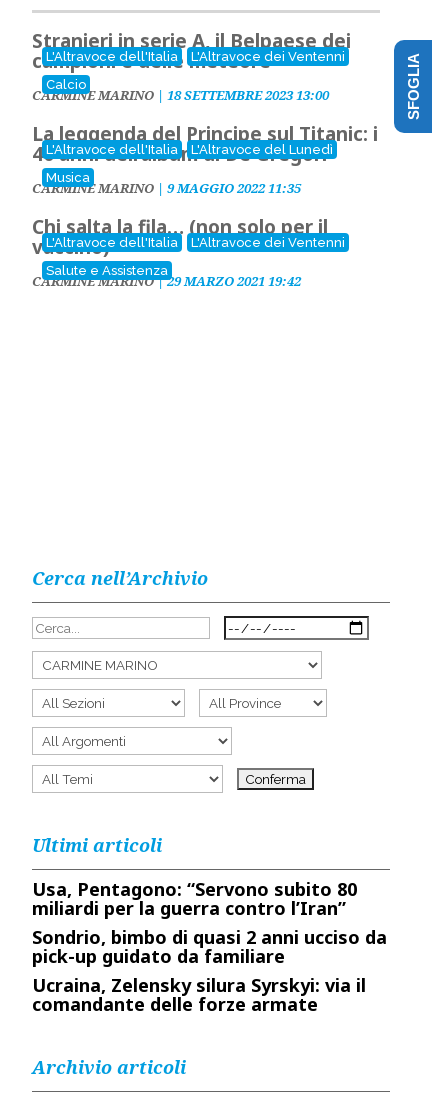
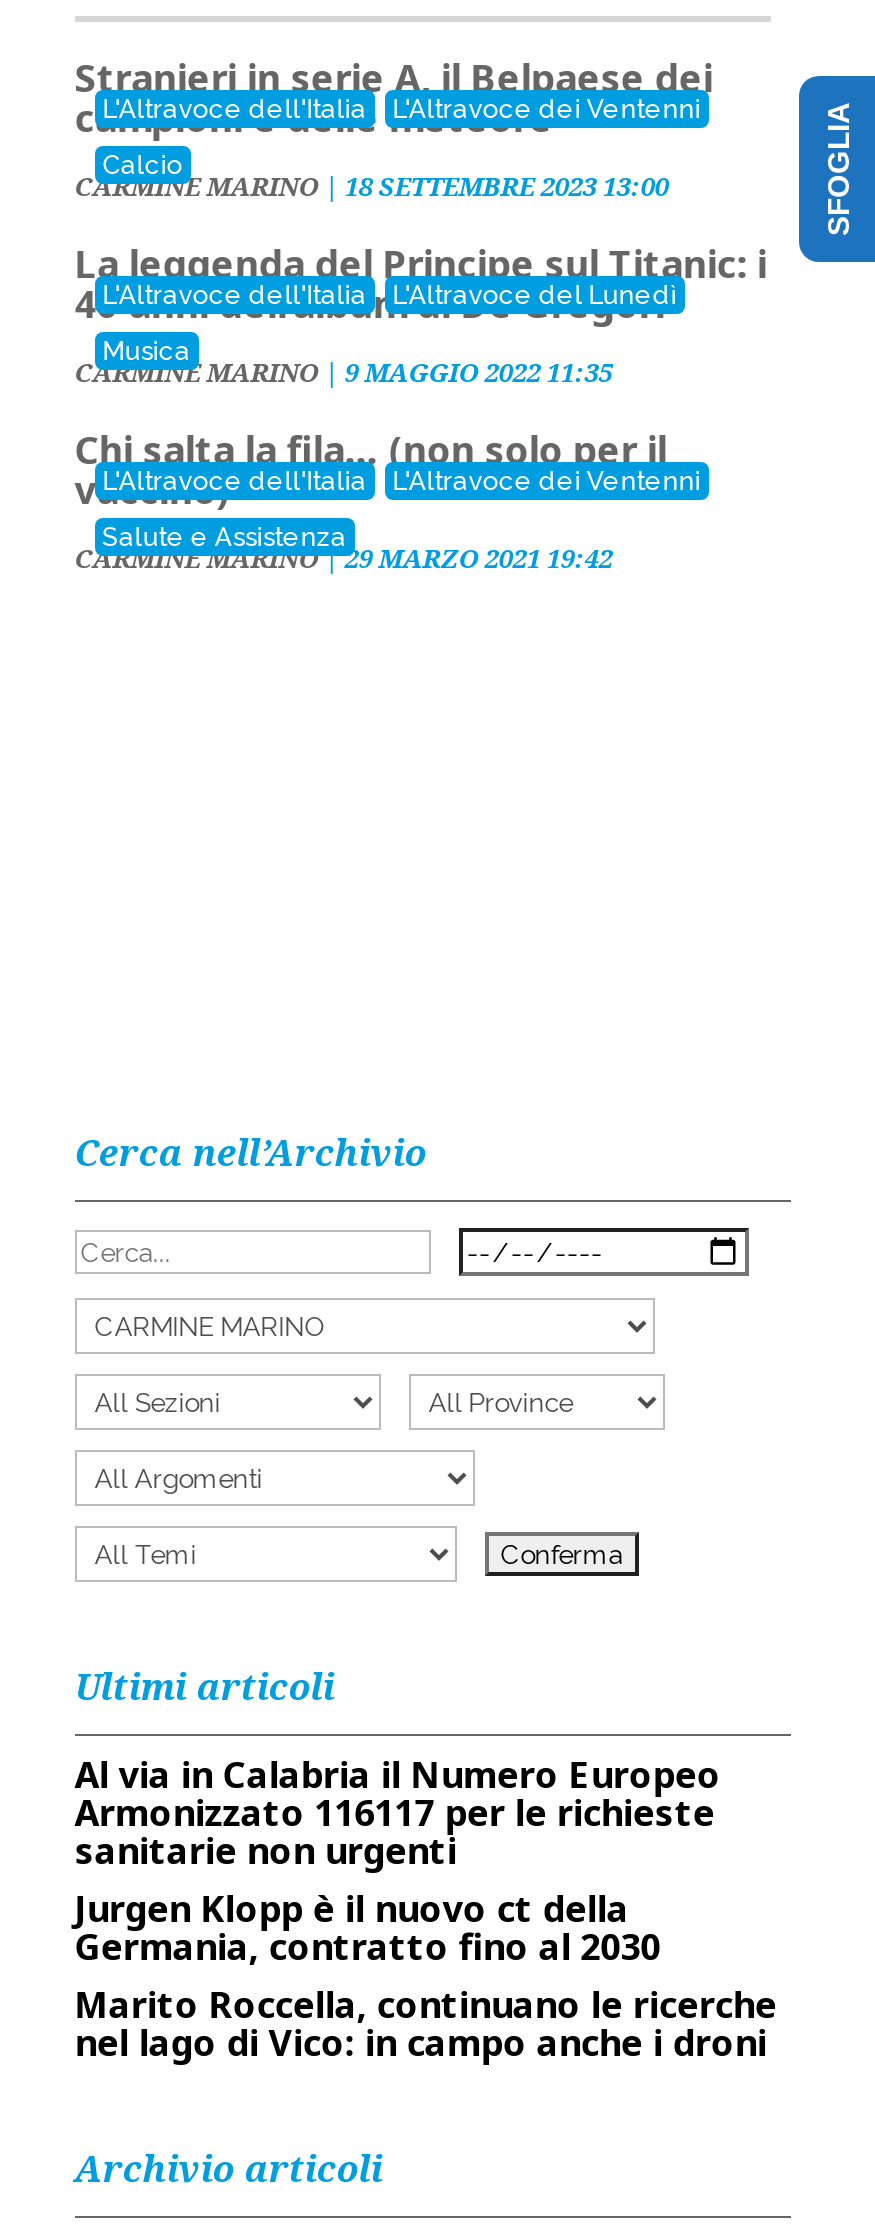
[32,877,387,1016] Usa, Pentagono: “Servono subito 80 | miliardi per la guerra contro l’Iran” | Sondrio, bimbo di quasi 2 anni ucciso da | pick-up guidato da familiare | Ucraina, Zelensky silura Syrskyi: via il | comandante delle forze armate -> [75,1750,777,2066] Al via in Calabria il Numero Europeo | Armonizzato 116117 per le richieste | sanitarie non urgenti | Jurgen Klopp è il nuovo ct della | Germania, contratto fino al 2030 | Marito Roccella, continuano le ricerche | nel lago di Vico: in campo anche i droni

